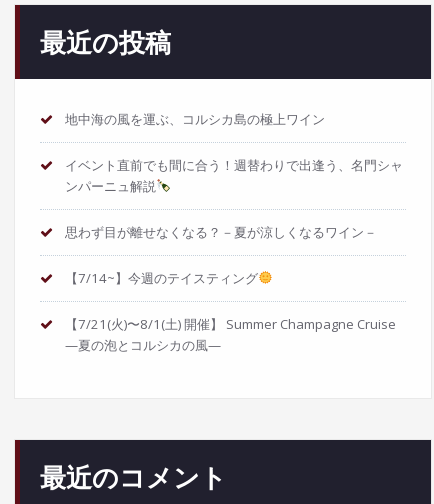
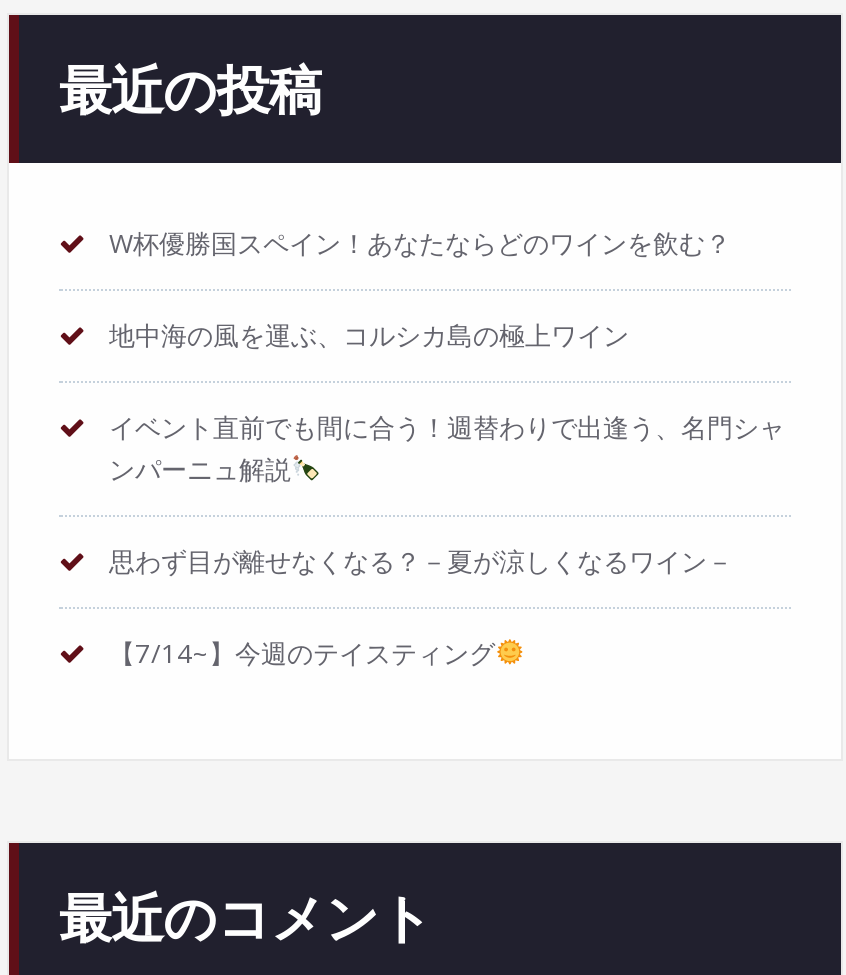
none -> [109,224,731,260] W杯優勝国スペイン！あなたならどのワインを飲む？
moved [65,110,403,287] -> [109,316,785,670]: 地中海の風を運ぶ、コルシカ島の極上ワイン | イベント直前でも間に合う！週替わりで出逢う、名門シャ | ンパーニュ解説 | 思わず目が離せなくなる？－夏が涼しくなるワイン－ | 【7/14~】今週のテイスティング
[65,315,396,354] 【7/21(火)〜8/1(土) 開催】 Summer Champagne Cruise | —夏の泡とコルシカの風— -> none

